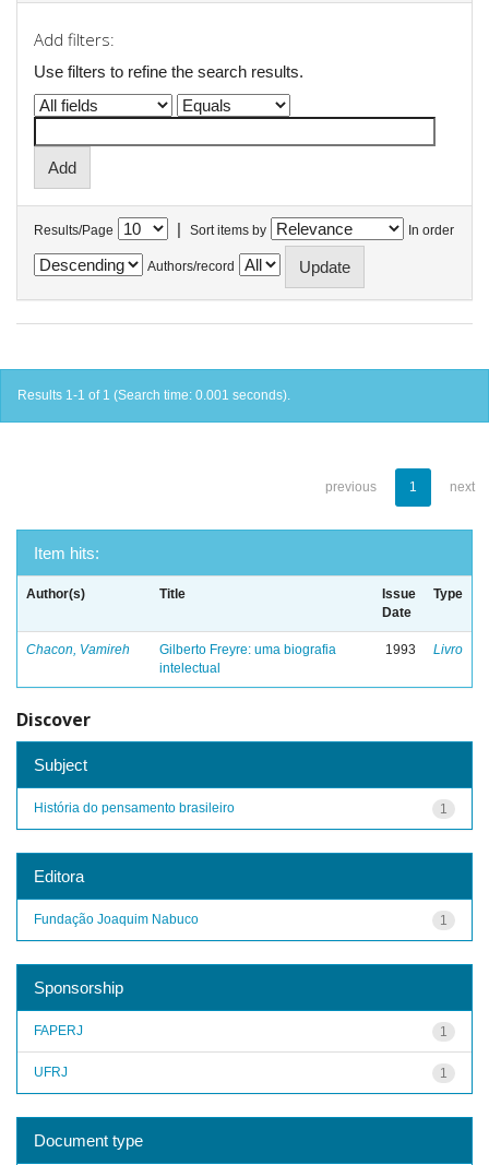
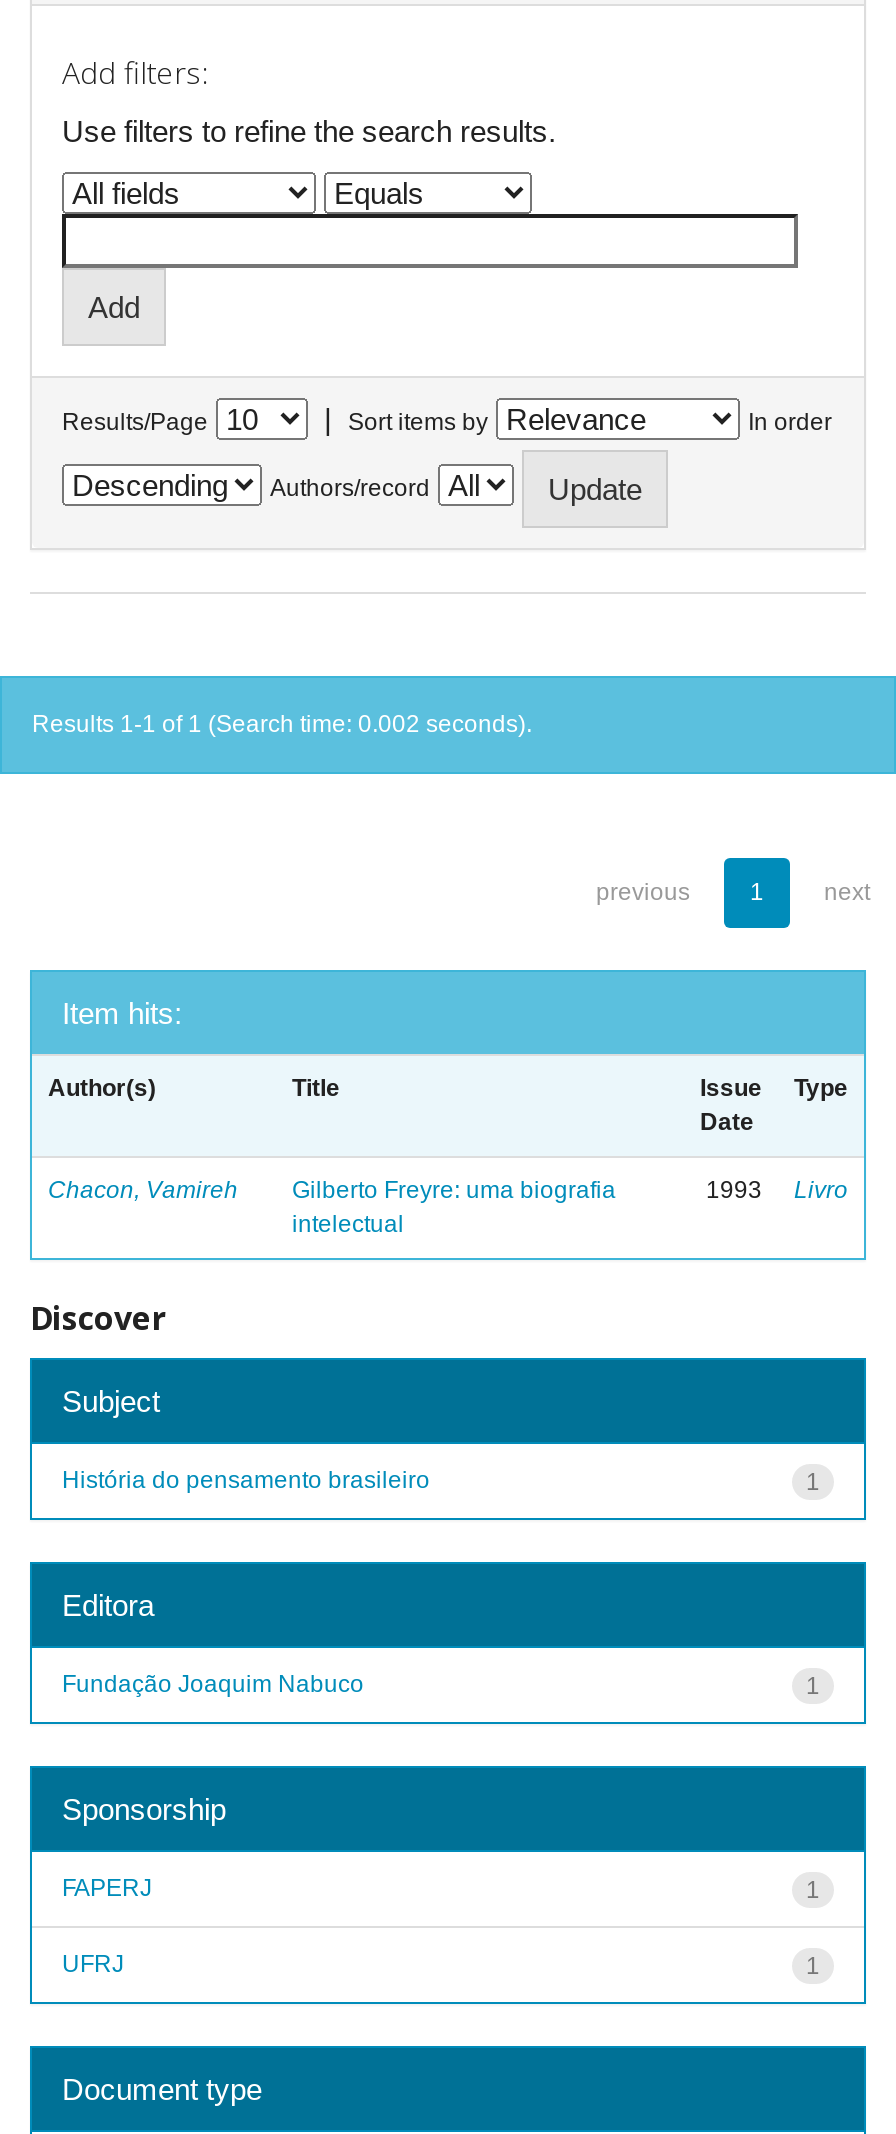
[17,388,290,403] Results 1-1 of 1 (Search time: 0.001 seconds). -> [32,710,532,738] Results 1-1 of 1 (Search time: 0.002 seconds).

